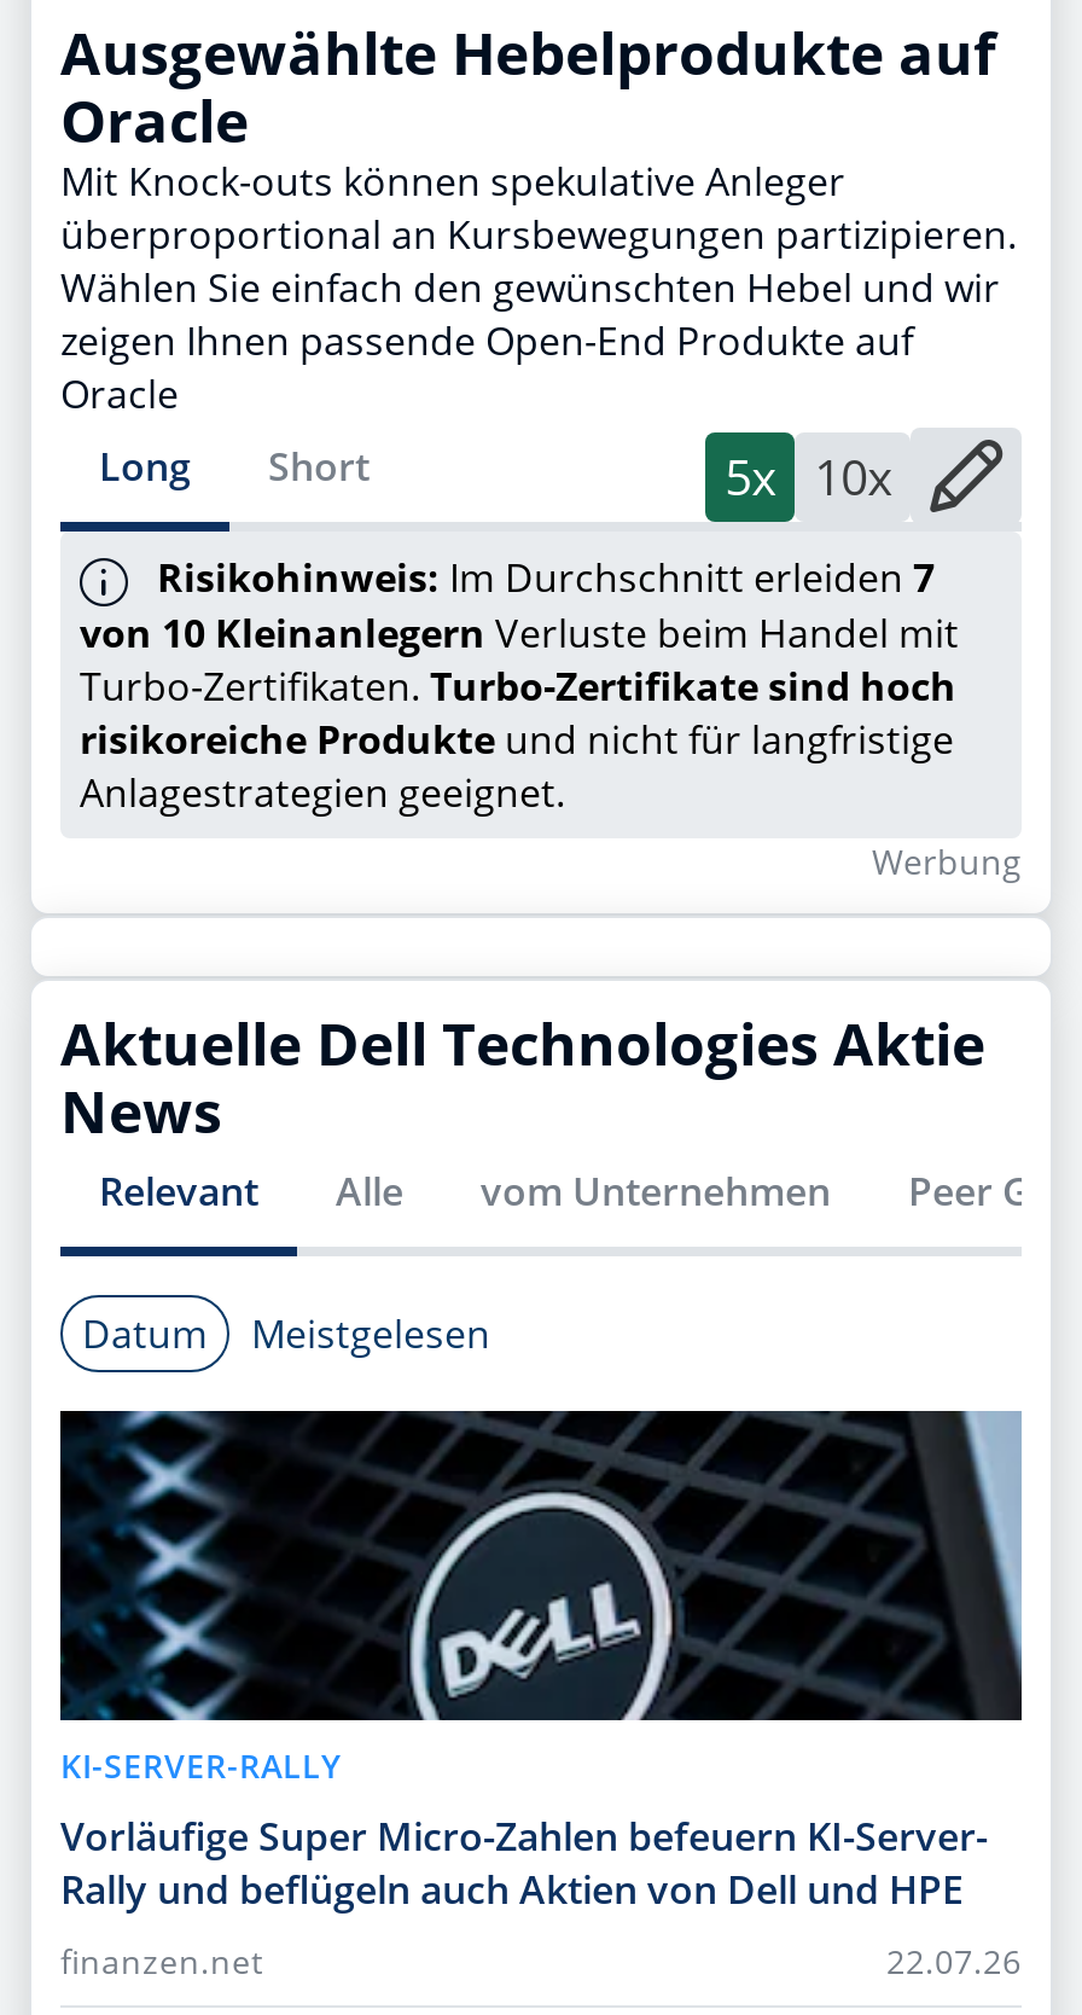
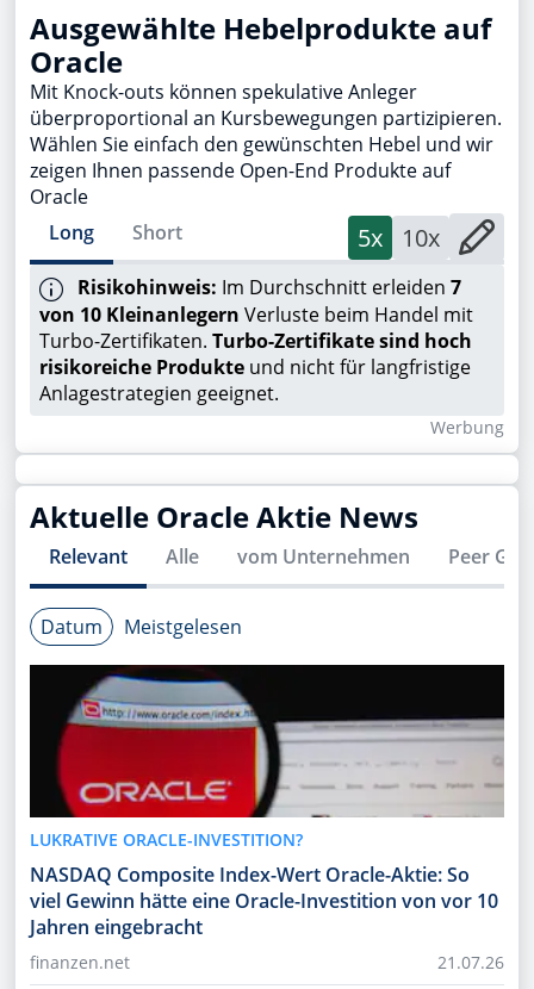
[60,1003,985,1150] Aktuelle Dell Technologies Aktie | News -> [30,497,418,536] Aktuelle Oracle Aktie News
moved [82,1165,831,1360] -> [41,543,410,640]: Relevant | Alle | vom Unternehmen | Datum | Meistgelesen
[60,1409,1022,1916] [image] | KI-SERVER-RALLY | Vorläufige Super Micro-Zahlen befeuern KI-Server- | Rally und beflügeln auch Aktien von Dell und HPE -> [30,664,505,940] [image] | LUKRATIVE ORACLE-INVESTITION? | NASDAQ Composite Index-Wert Oracle-Aktie: So | viel Gewinn hätte eine Oracle-Investition von vor 10 | Jahren eingebracht
[886,1938,1022,1984] 22.07.26 -> [437,951,504,974] 21.07.26

